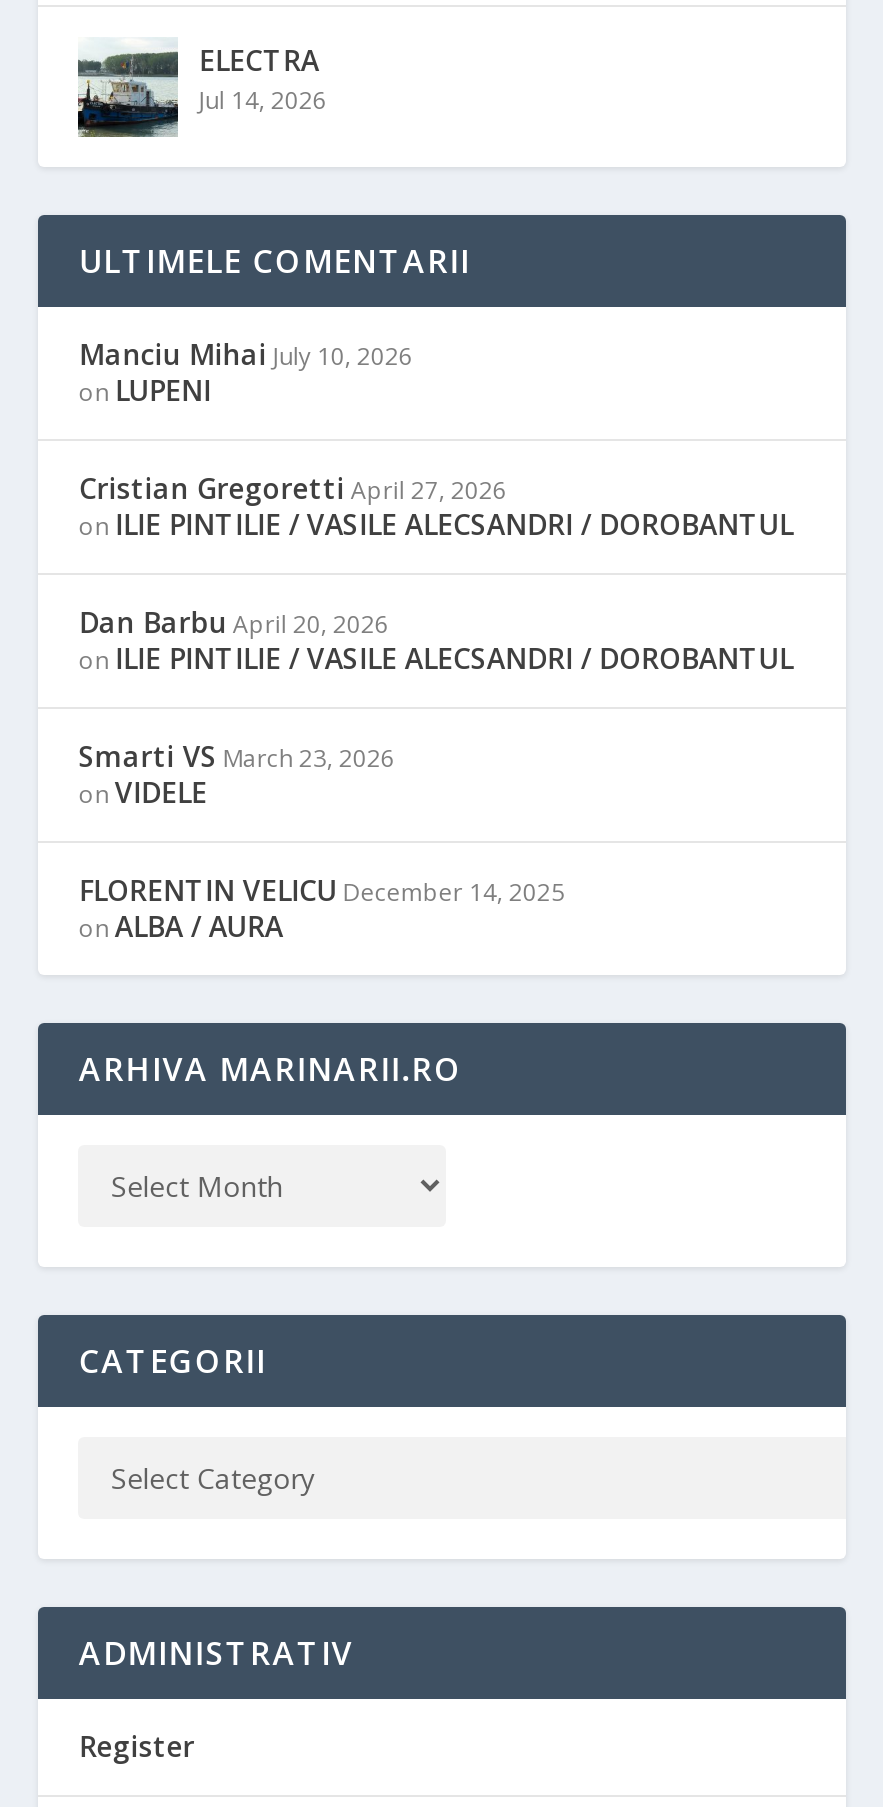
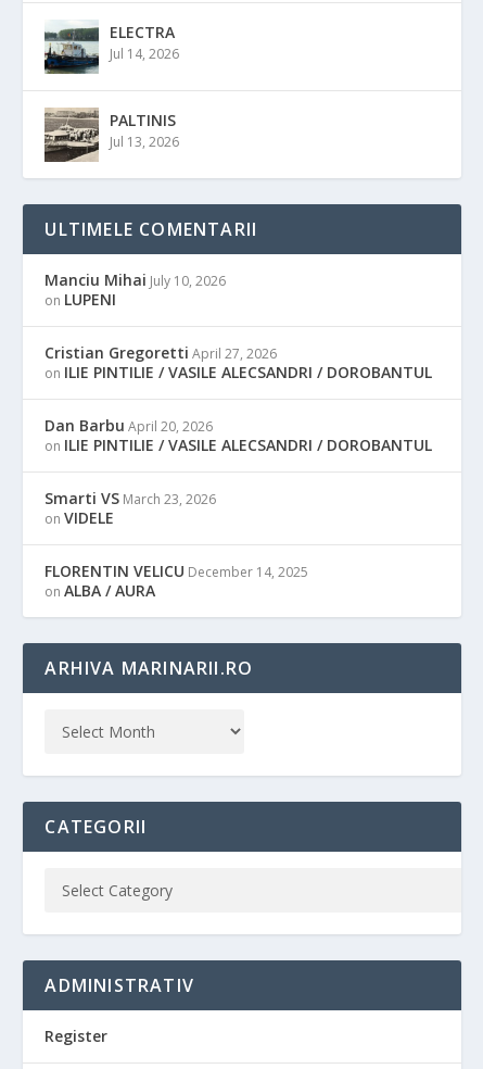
none -> [45,108,180,162] [image] | PALTINIS | Jul 13, 2026

